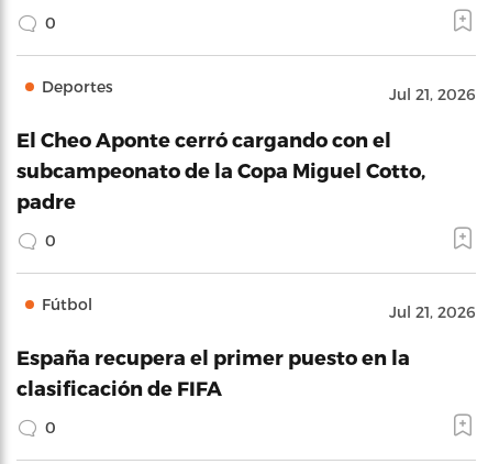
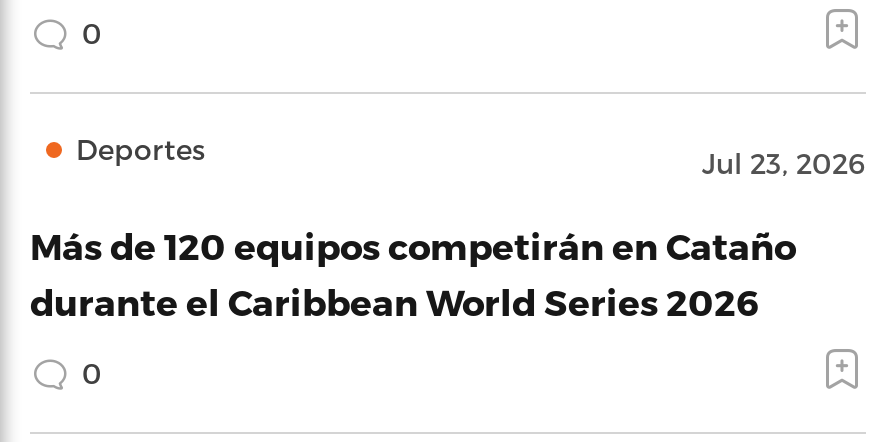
[16,85,476,399] Jul 21, 2026 | El Cheo Aponte cerró cargando con el | subcampeonato de la Copa Miguel Cotto, | padre | 0 | Fútbol | Jul 21, 2026 | España recupera el primer puesto en la | clasificación de FIFA -> [30,146,866,322] Jul 23, 2026 | Más de 120 equipos competirán en Cataño | durante el Caribbean World Series 2026

